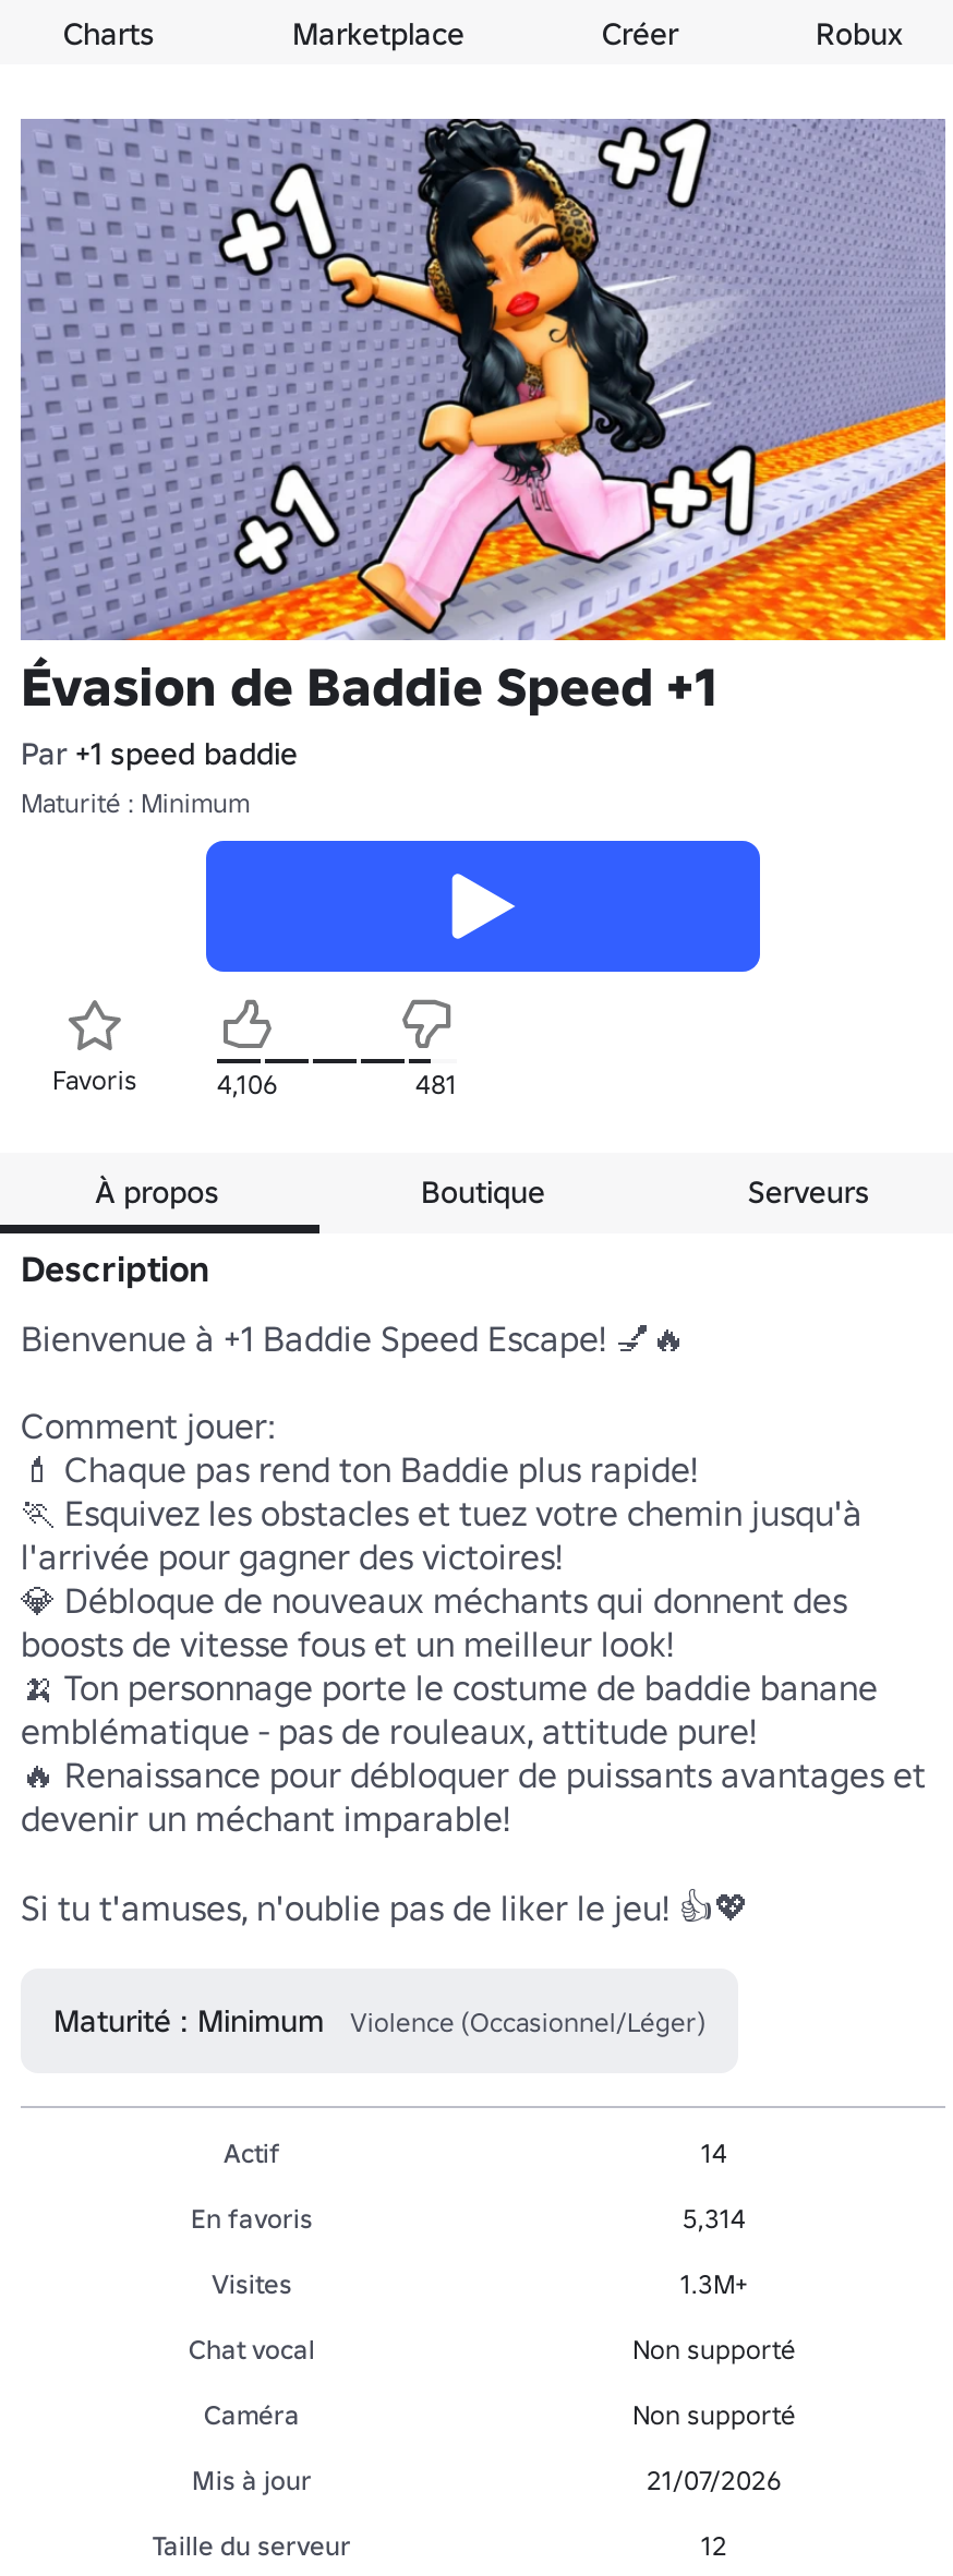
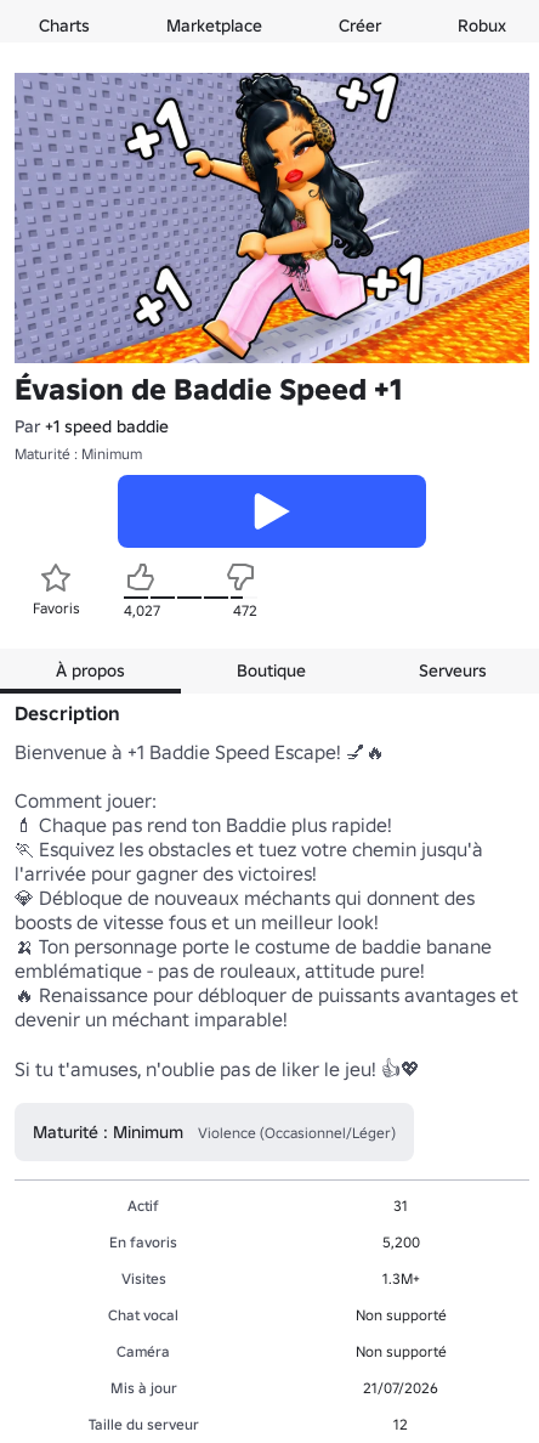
[217,1067,278,1099] 4,106 -> [124,601,160,619] 4,027
[415,1067,457,1099] 481 -> [233,601,257,619] 472
[701,2135,727,2168] 14 -> [393,1196,408,1214] 31
[683,2201,746,2234] 5,314 -> [382,1232,419,1250] 5,200

